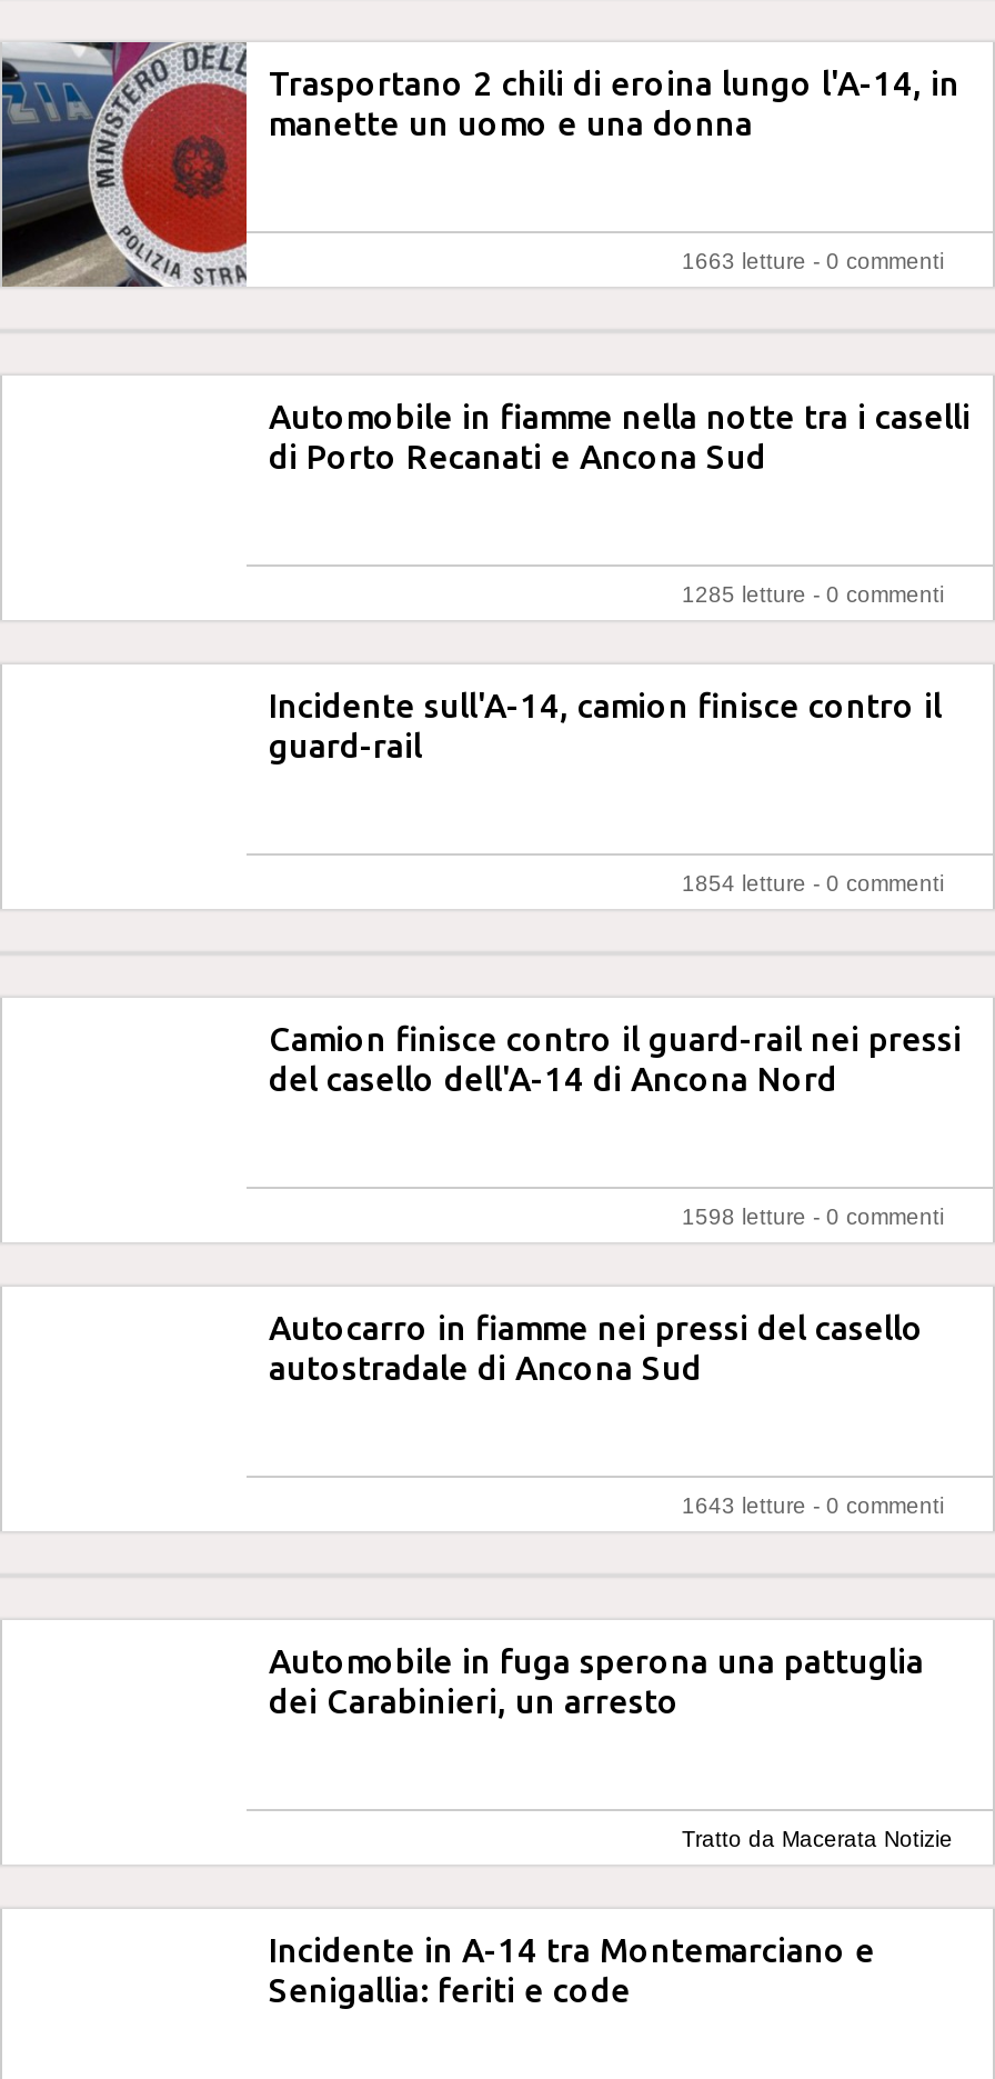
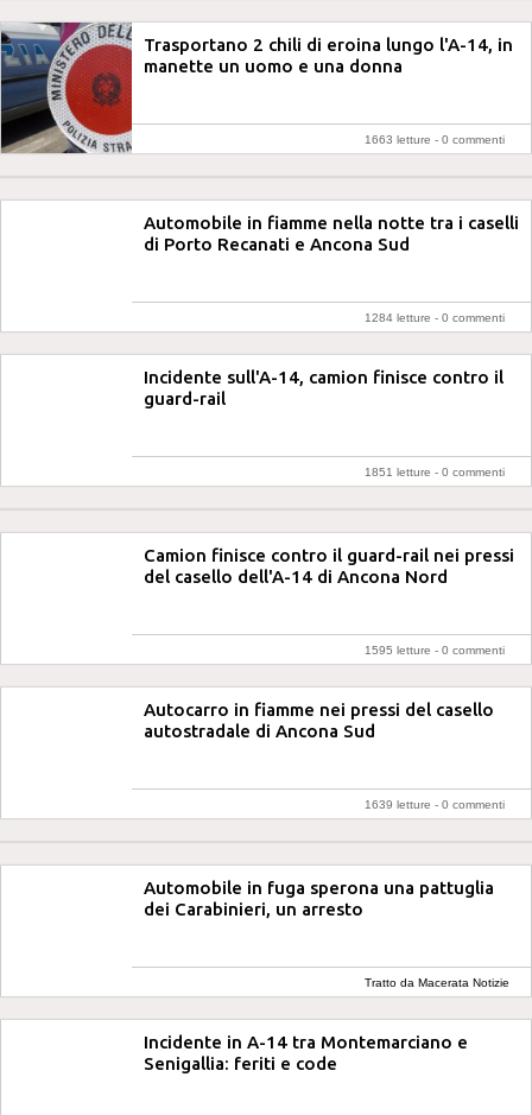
[682,582,944,607] 1285 letture - 0 commenti -> [365,311,505,324] 1284 letture - 0 commenti
[682,871,944,896] 1854 letture - 0 commenti -> [365,465,505,479] 1851 letture - 0 commenti
[682,1205,944,1229] 1598 letture - 0 commenti -> [365,644,505,657] 1595 letture - 0 commenti
[682,1493,944,1518] 1643 letture - 0 commenti -> [365,798,505,811] 1639 letture - 0 commenti

